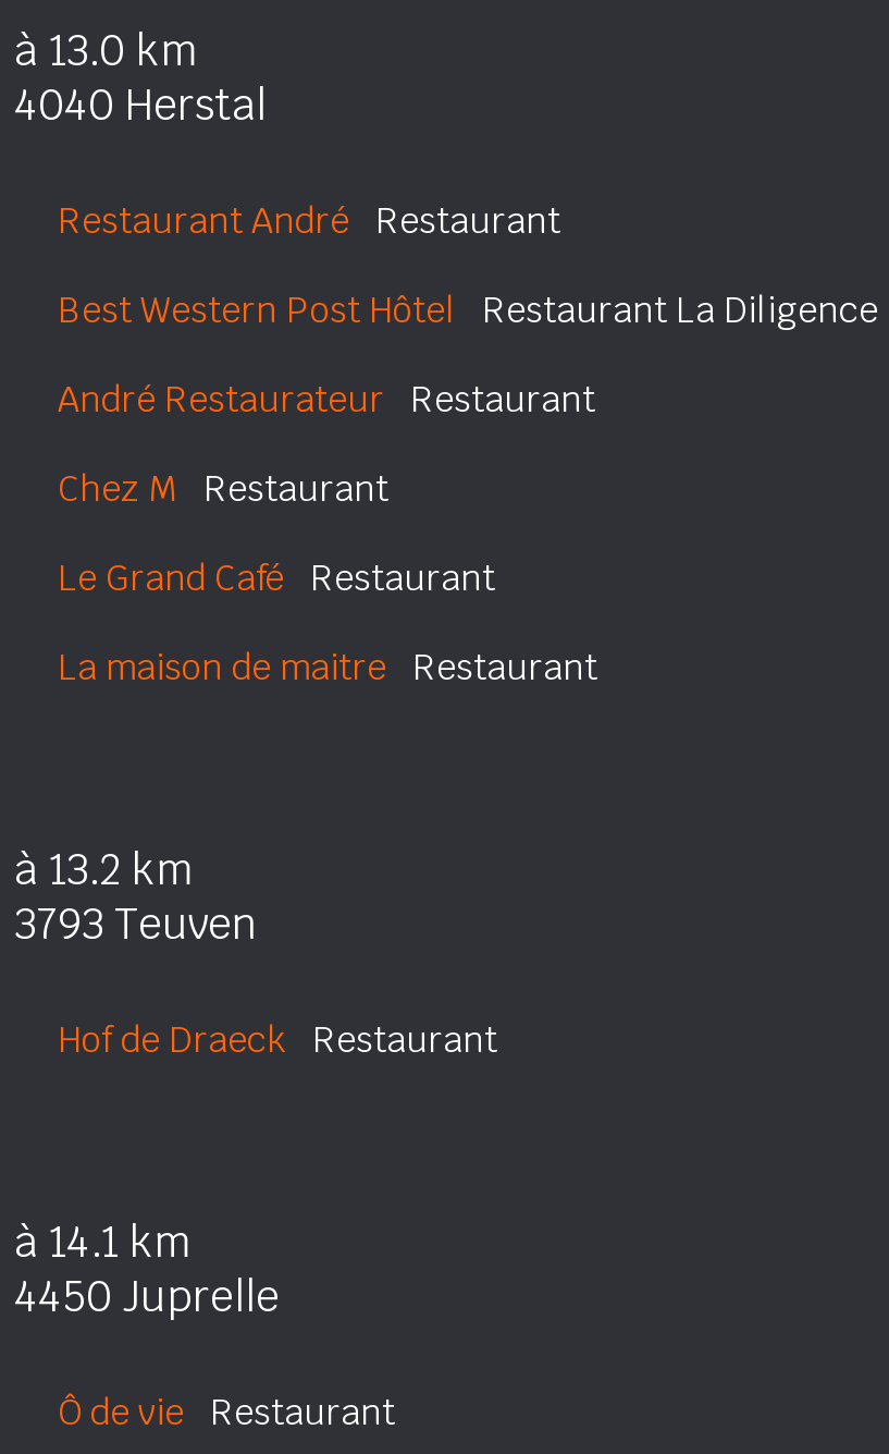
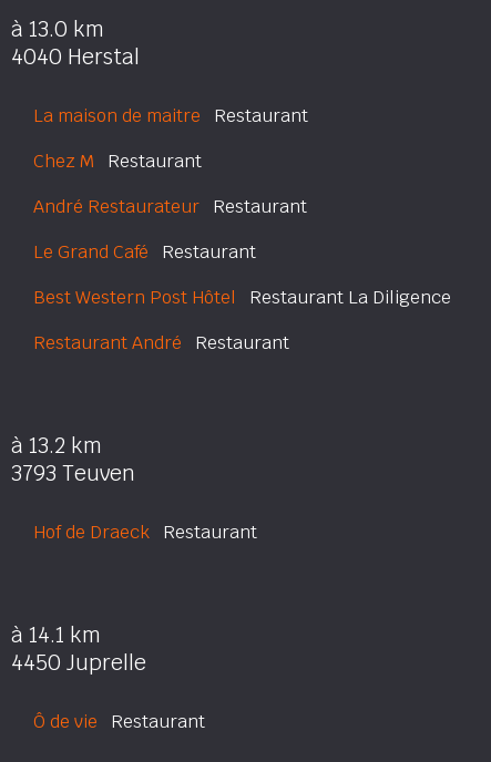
moved [58,198,878,601] -> [33,150,451,354]: Chez M Restaurant | André Restaurateur Restaurant | Le Grand Café Restaurant | Best Western Post Hôtel Restaurant La Diligence | Restaurant André Restaurant
moved [58,645,597,691] -> [33,104,308,127]: La maison de maitre Restaurant

